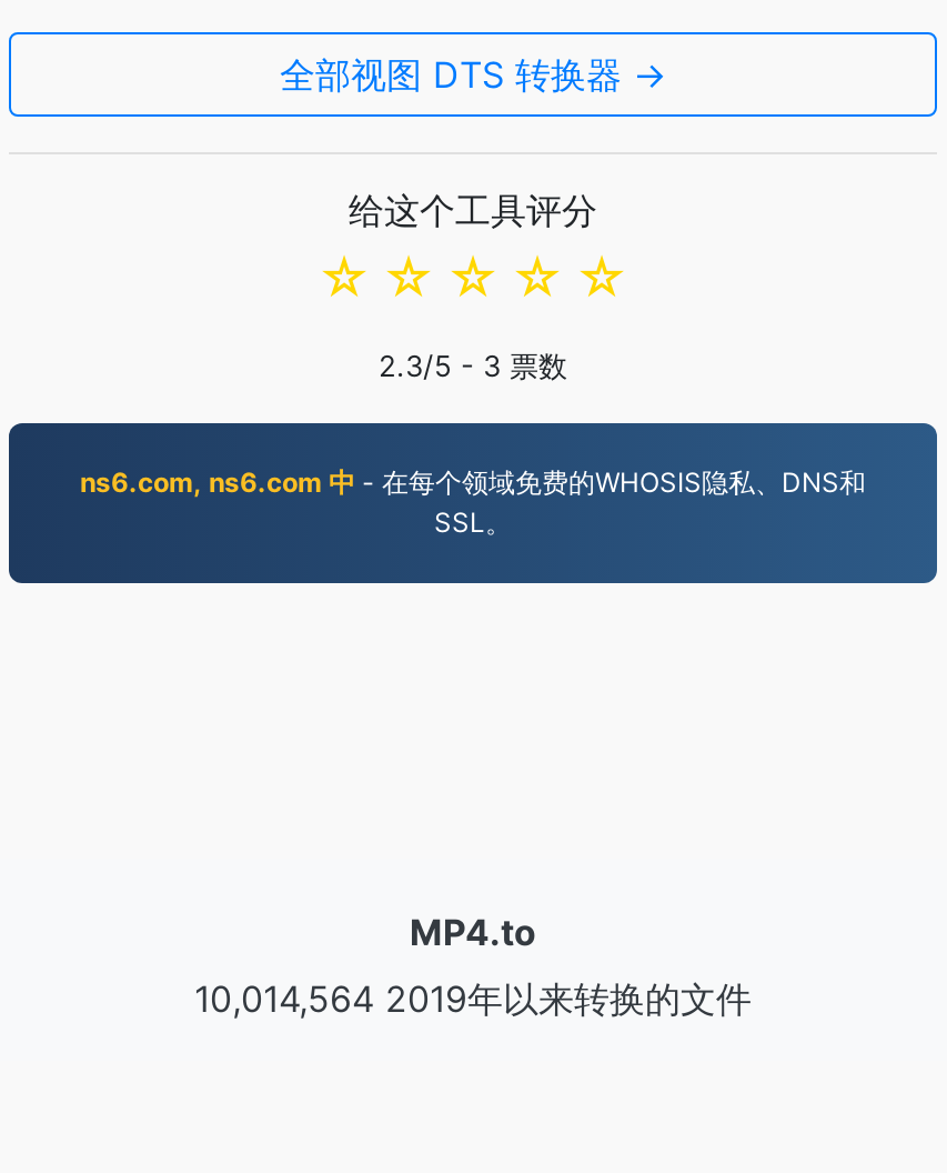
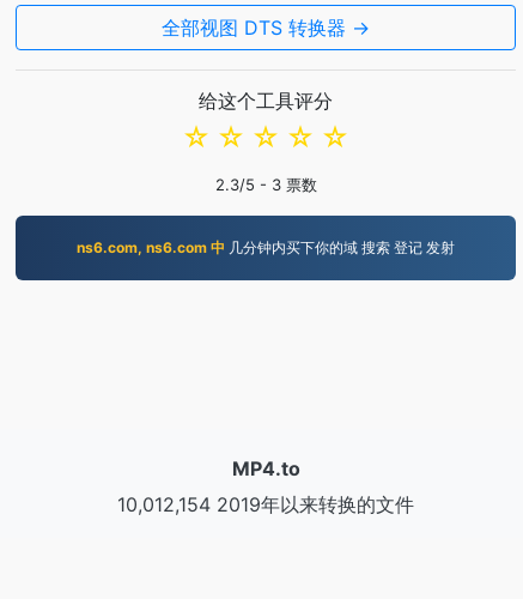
[80,465,866,539] ns6.com, ns6.com 中- 在每个领域免费的WHOSIS隐私、DNS和 | SSL。 -> [77,238,455,256] ns6.com, ns6.com 中几分钟内买下你的域 搜索 登记 发射
[194,976,752,1021] 10,014,564 2019年以来转换的文件 -> [117,492,414,516] 10,012,154 2019年以来转换的文件

